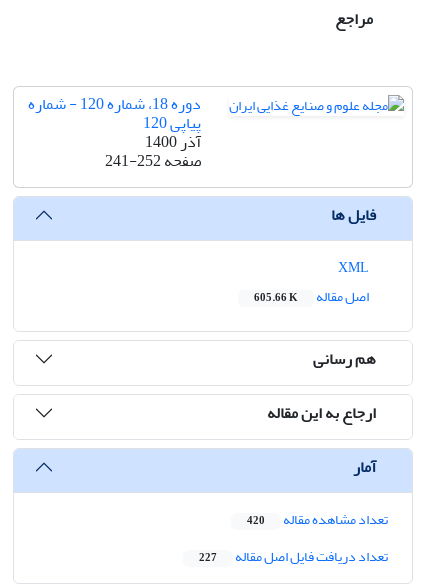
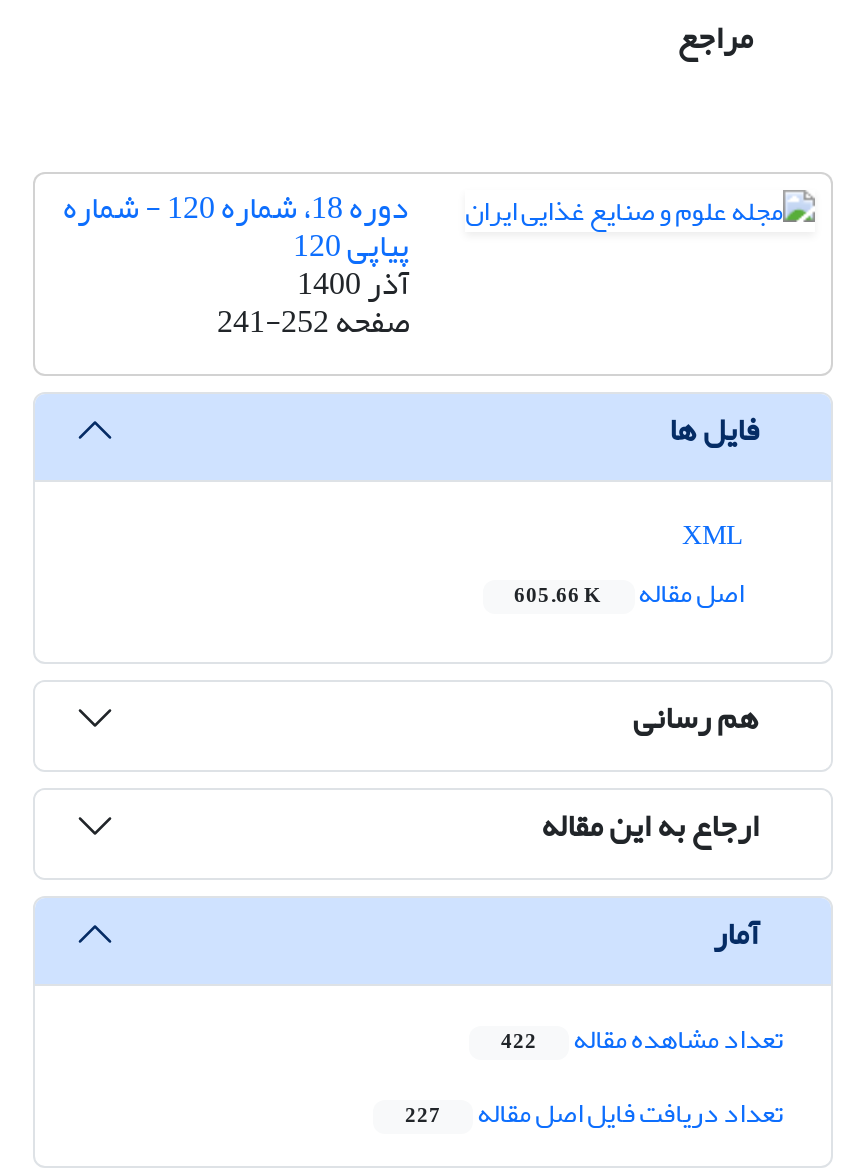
[247,506,388,533] تعداد مشاهده مقاله 420 -> [501,1013,783,1067] تعداد مشاهده مقاله 422

